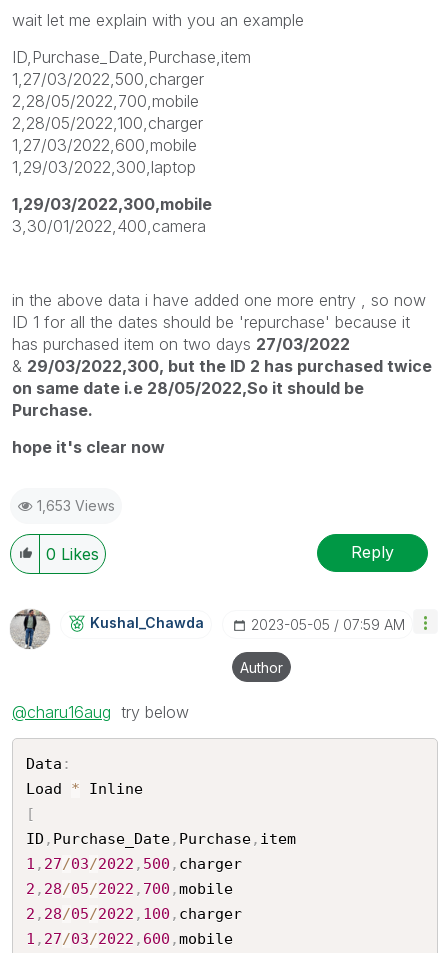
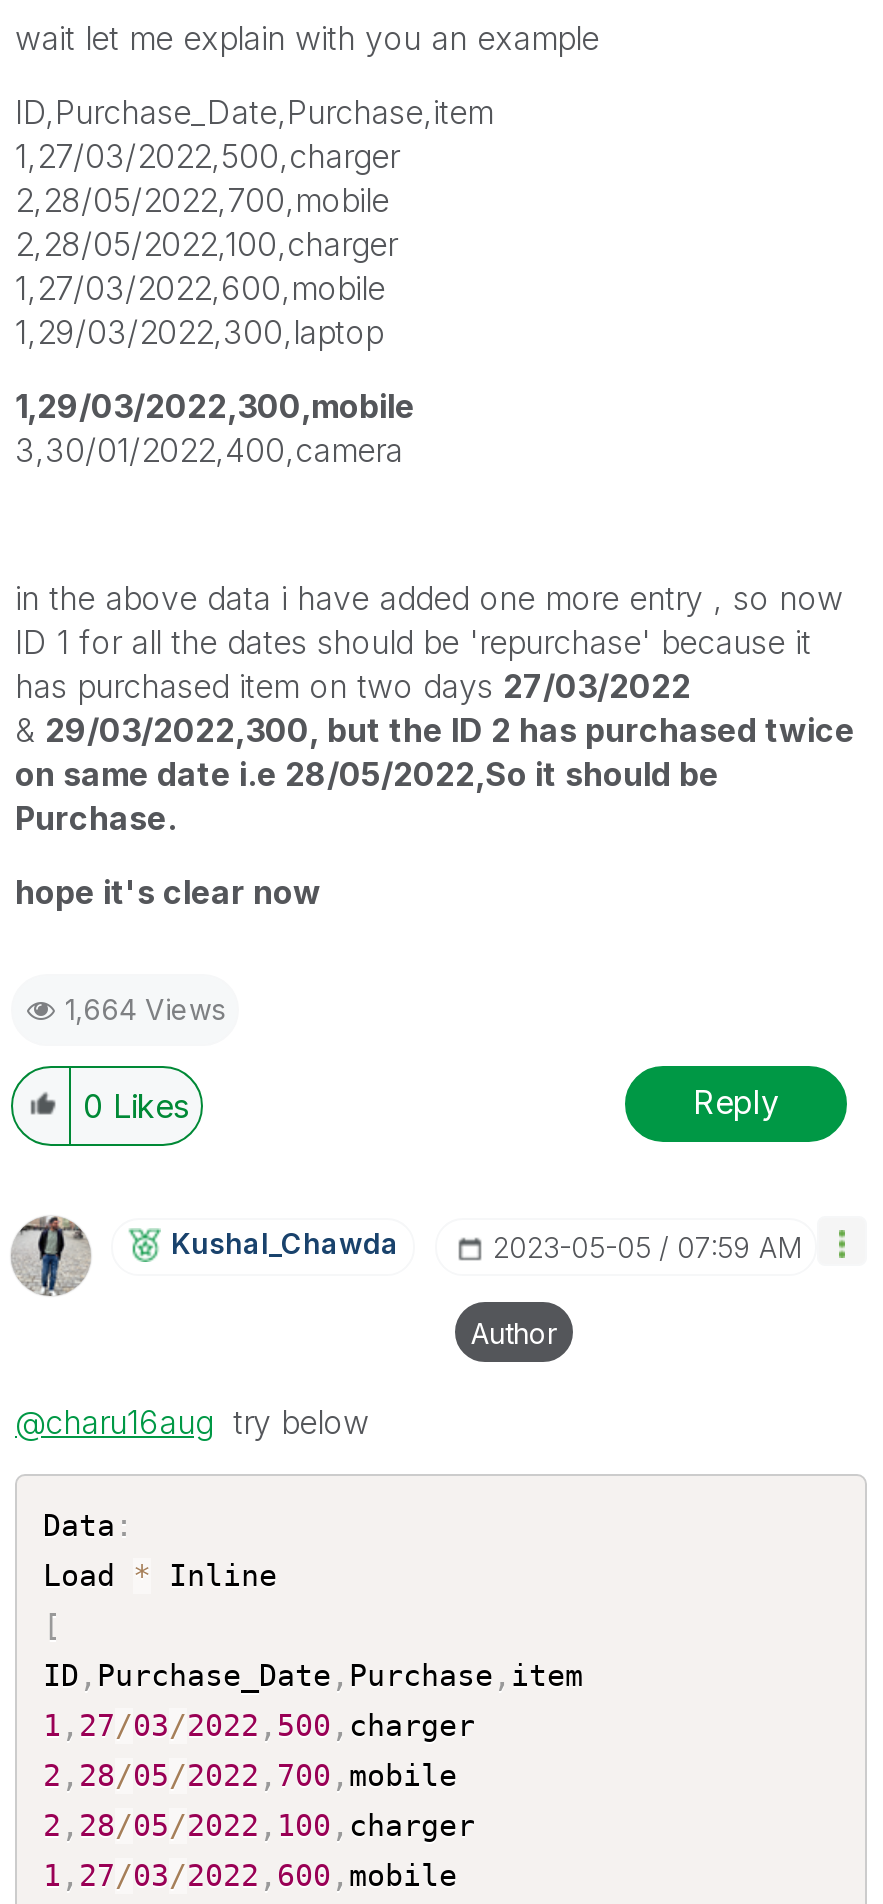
[37,496,115,513] 1,653 Views -> [65,991,225,1025] 1,664 Views

